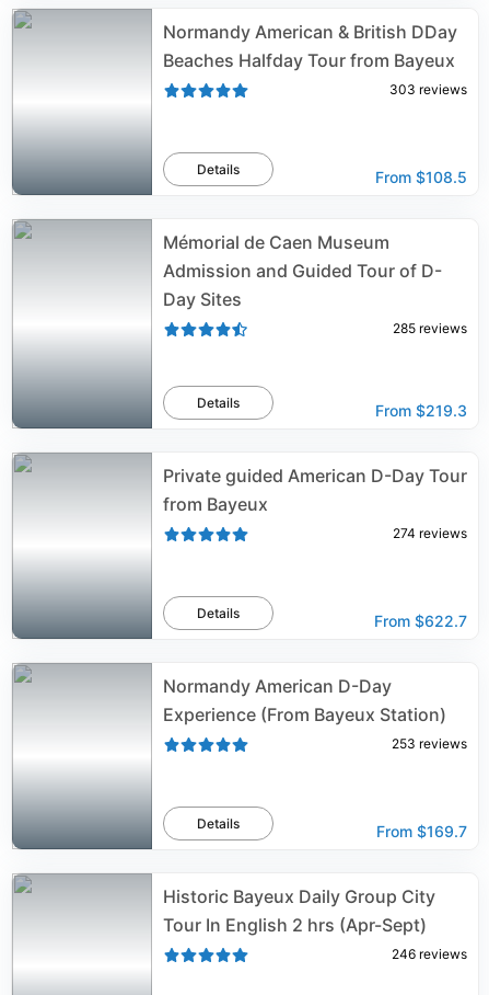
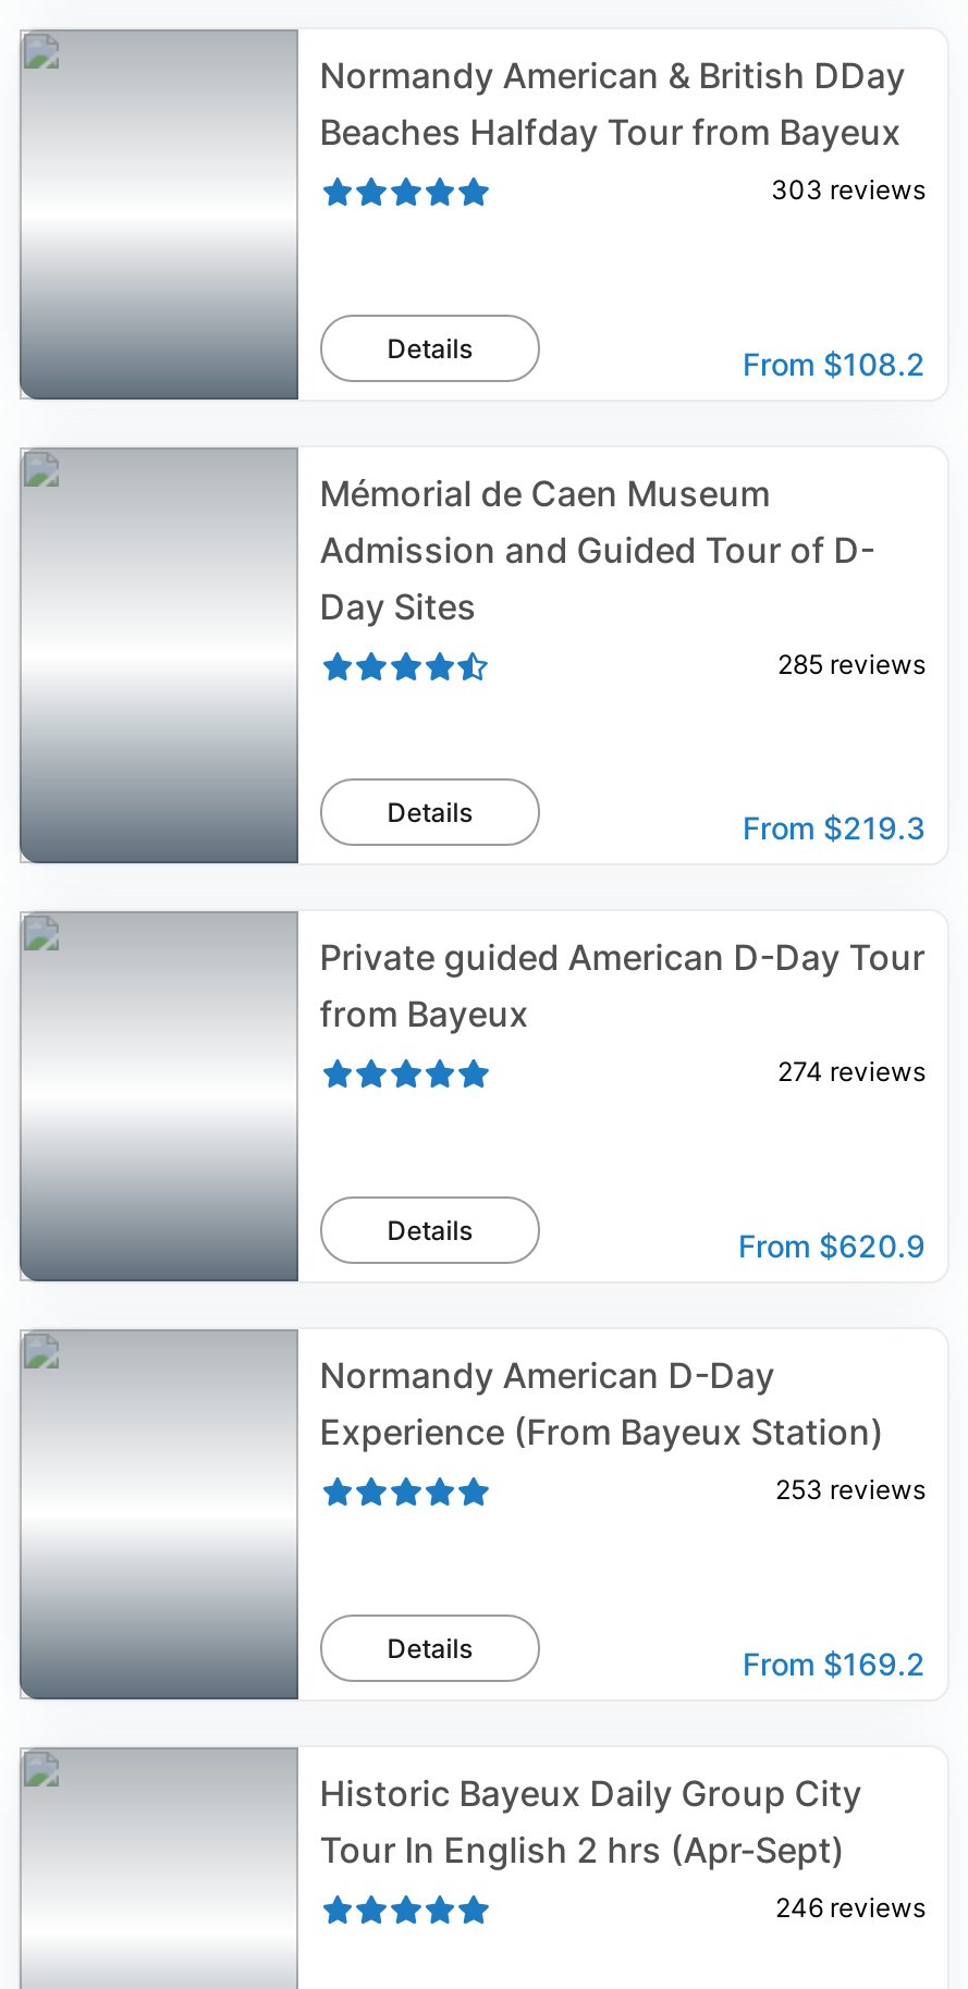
[375,168,467,186] From $108.5 -> [743,345,926,382] From $108.2
[374,611,467,630] From $622.7 -> [738,1227,926,1264] From $620.9
[376,822,467,840] From $169.7 -> [743,1645,926,1682] From $169.2

